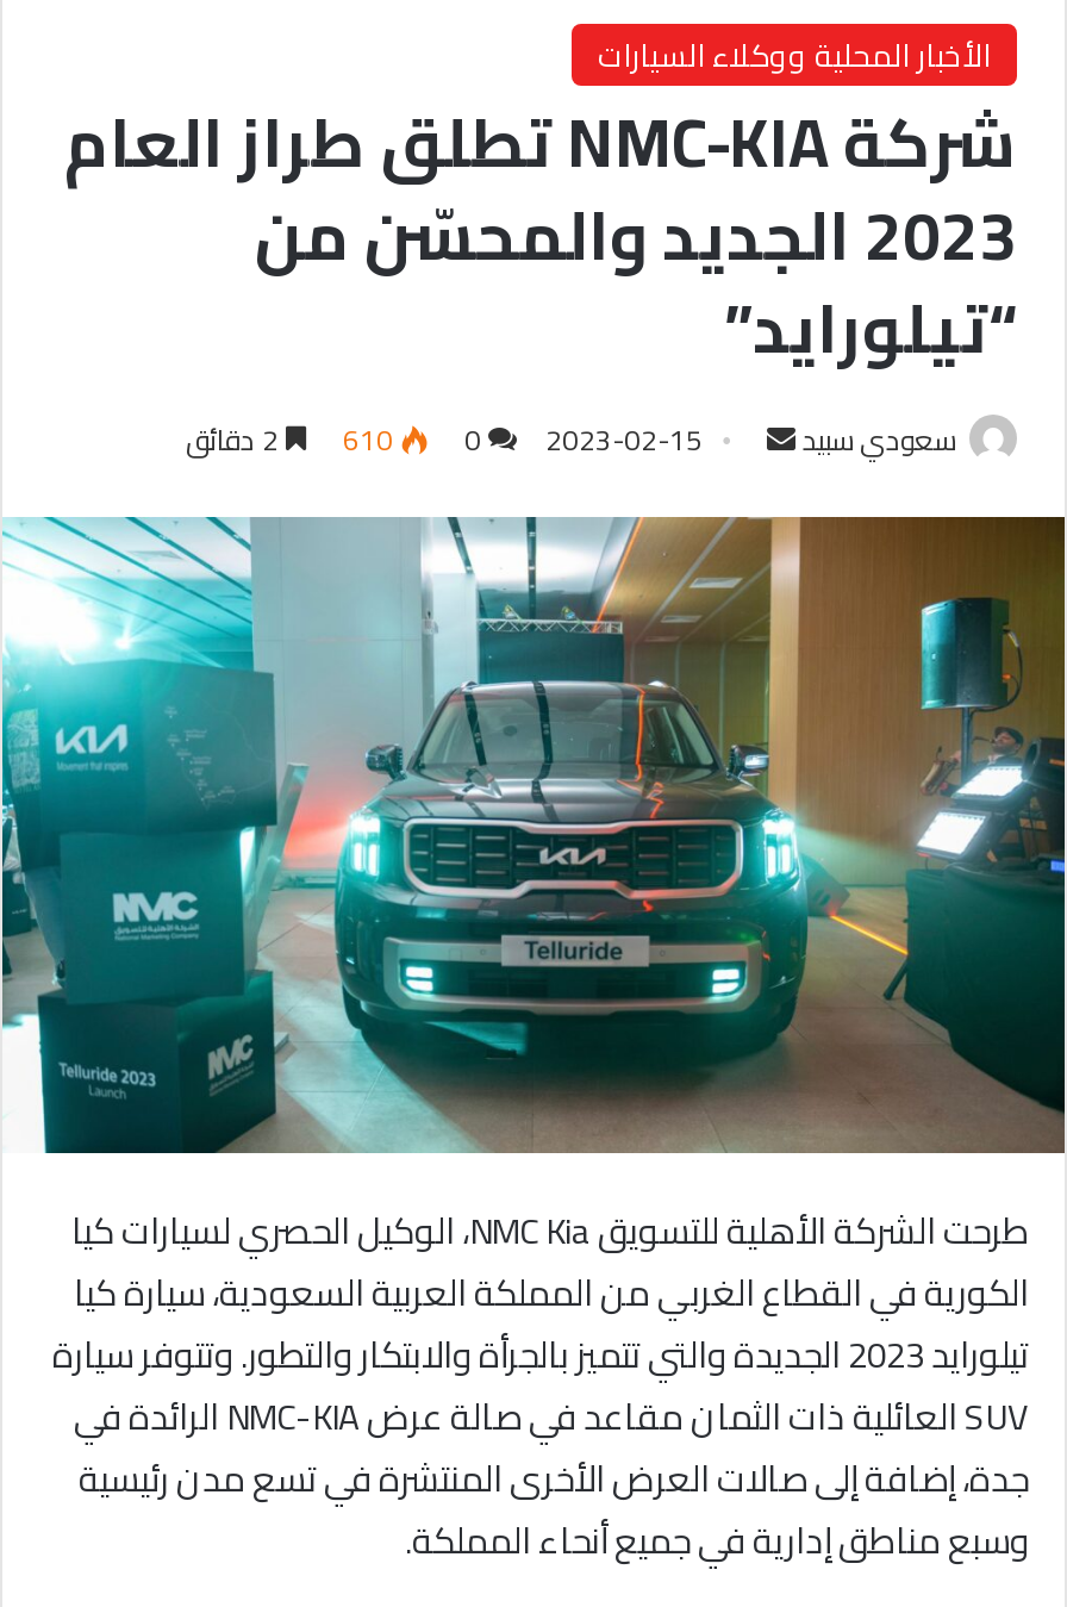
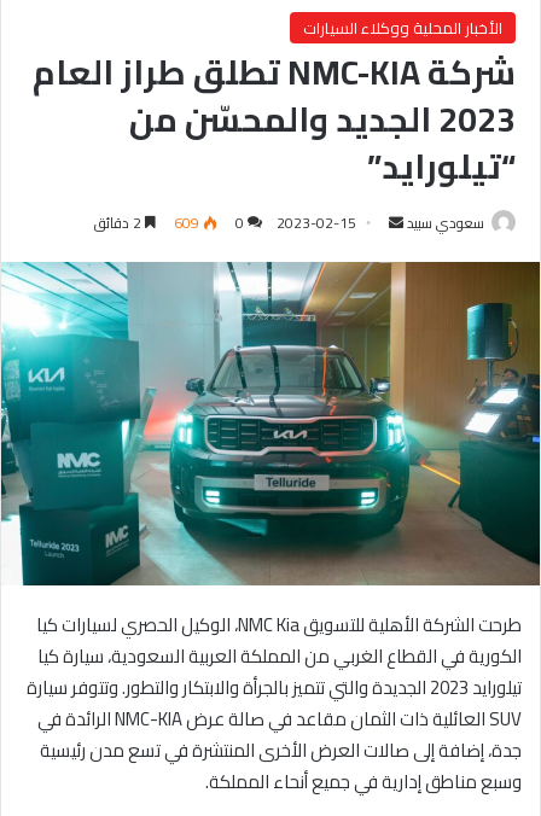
[343,412,393,467] 610 -> [174,209,199,237] 609

